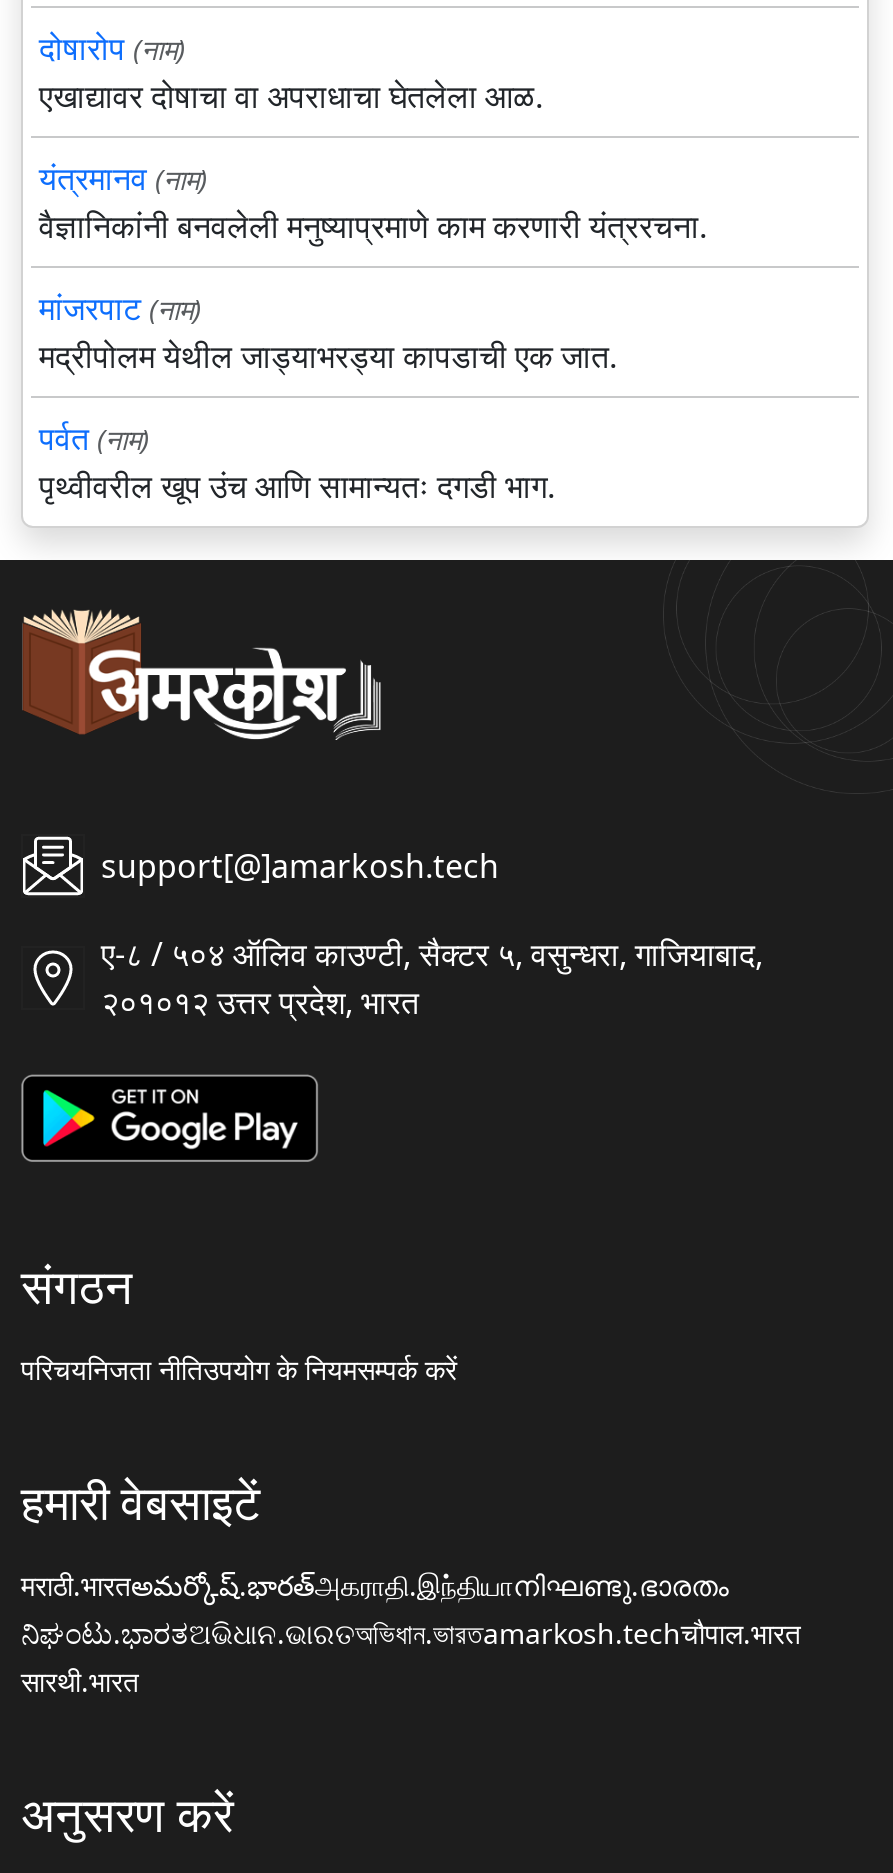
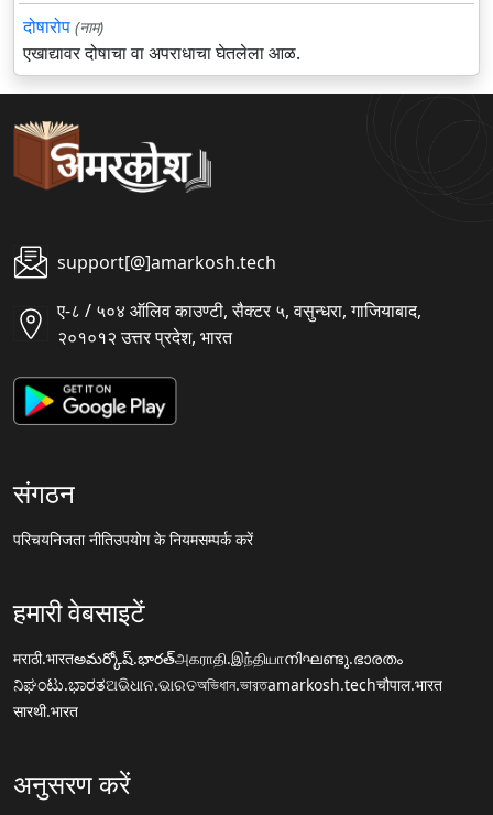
[39,156,707,508] यंत्रमानव (नाम) | वैज्ञानिकांनी बनवलेली मनुष्याप्रमाणे काम करणारी यंत्ररचना. | मांजरपाट (नाम) | मद्रीपोलम येथील जाड्याभरड्या कापडाची एक जात. | पर्वत (नाम) | पृथ्वीवरील खूप उंच आणि सामान्यतः दगडी भाग. -> none

